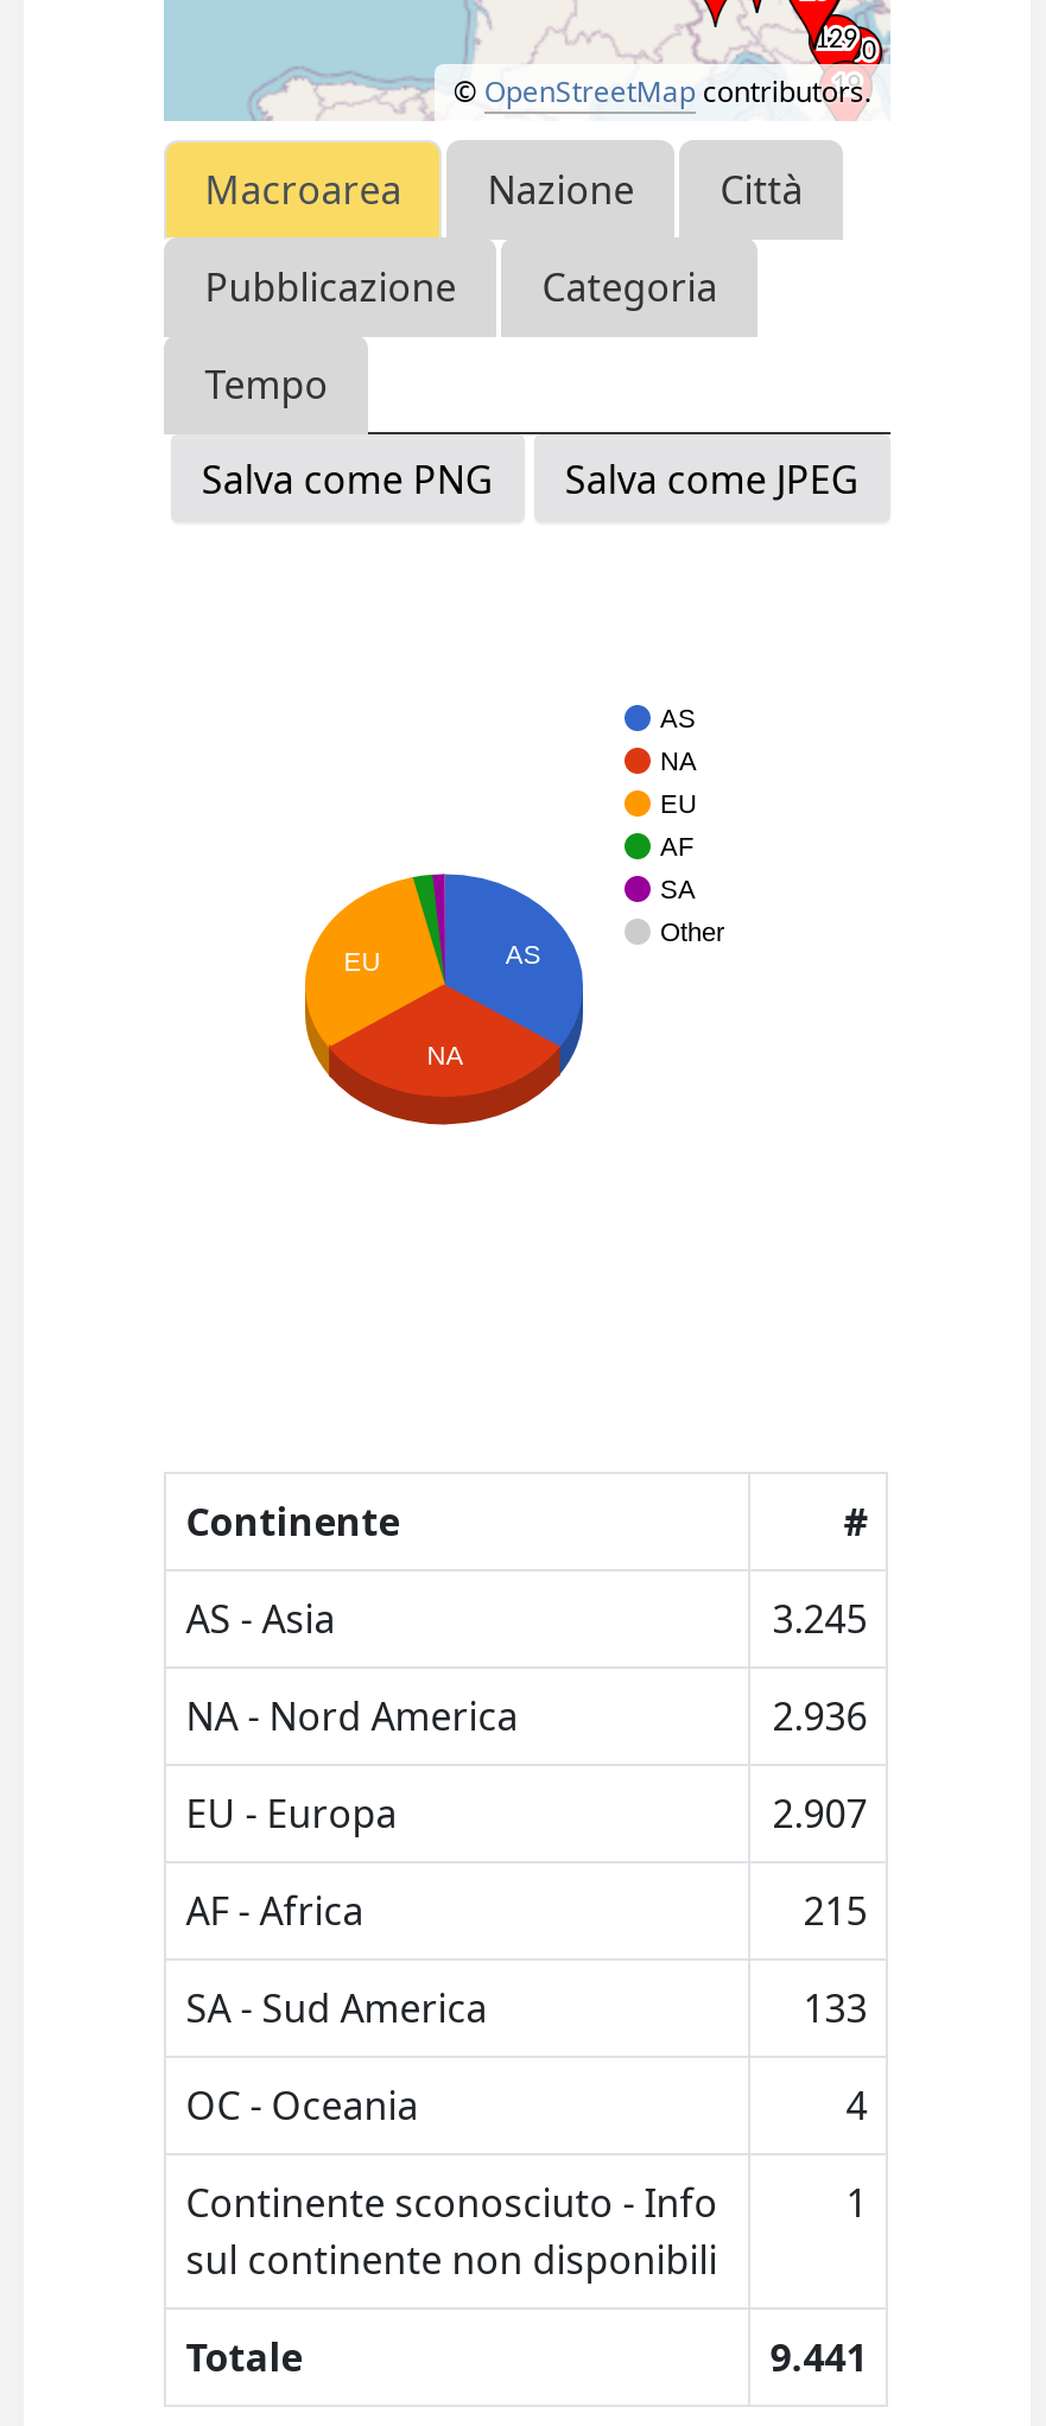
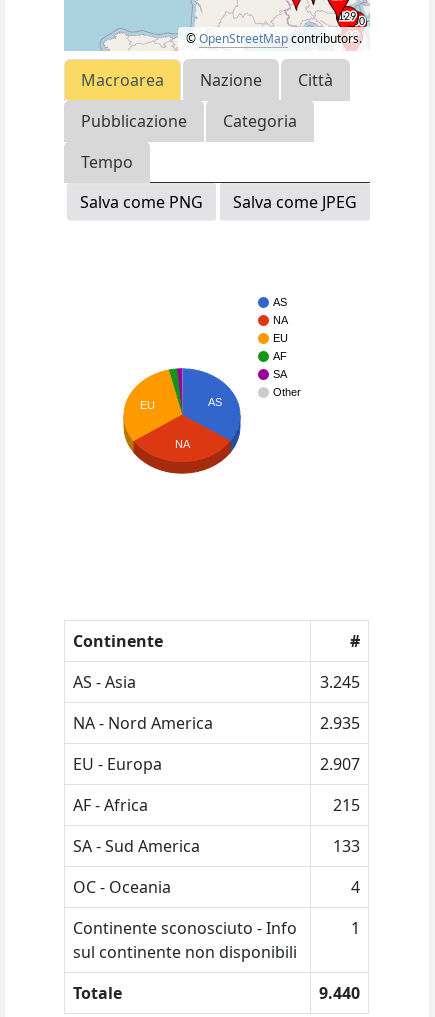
[772,1691,867,1743] 2.936 -> [320,712,360,734] 2.935
[770,2332,867,2384] 9.441 -> [319,982,360,1004] 9.440

